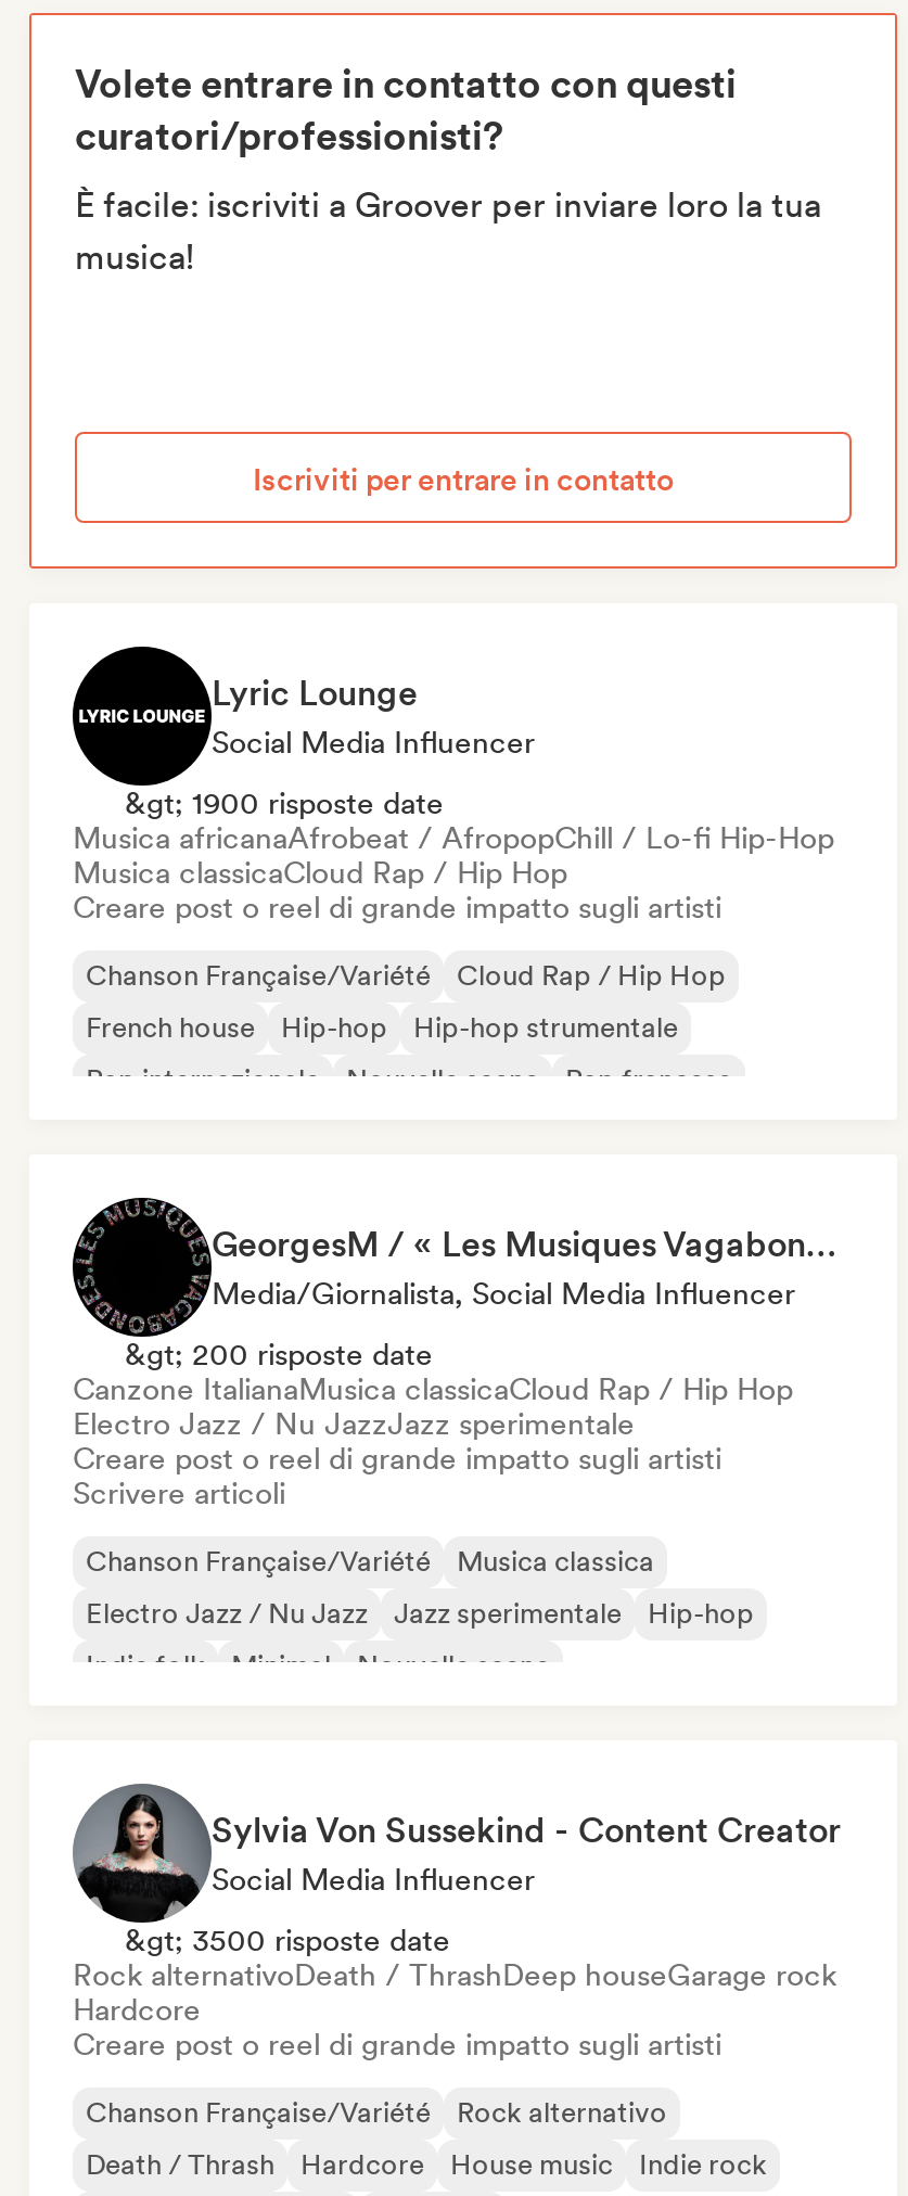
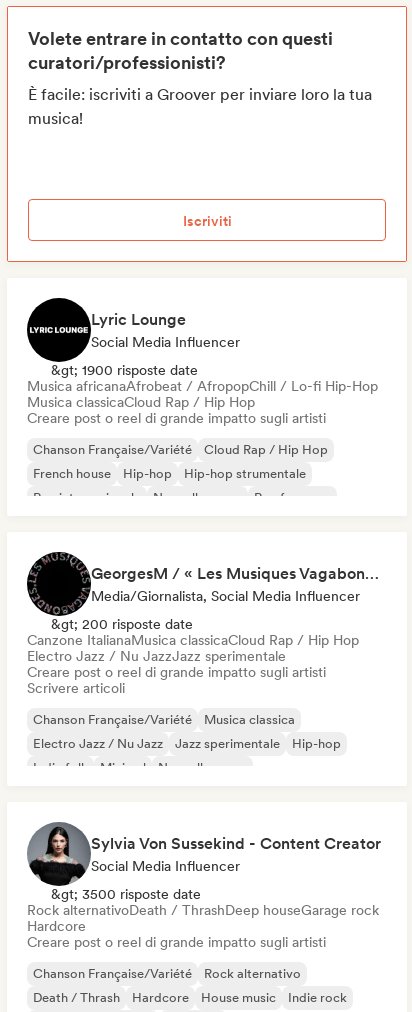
[253,461,674,496] Iscriviti per entrare in contatto -> [182,212,231,228] Iscriviti

